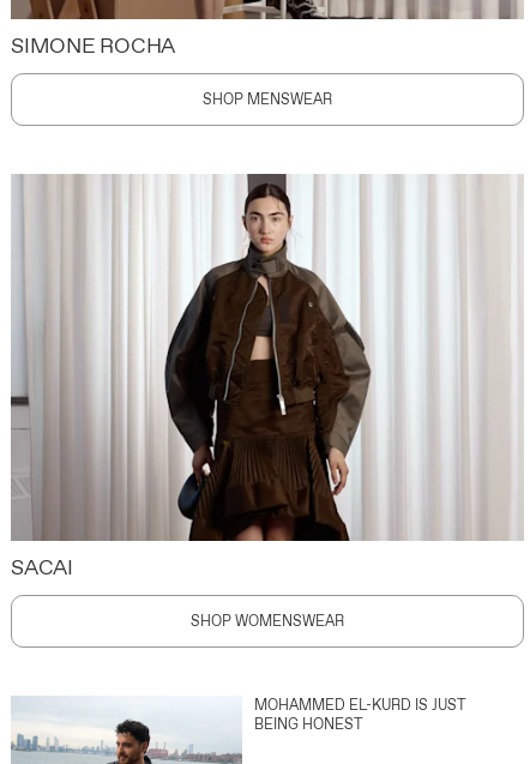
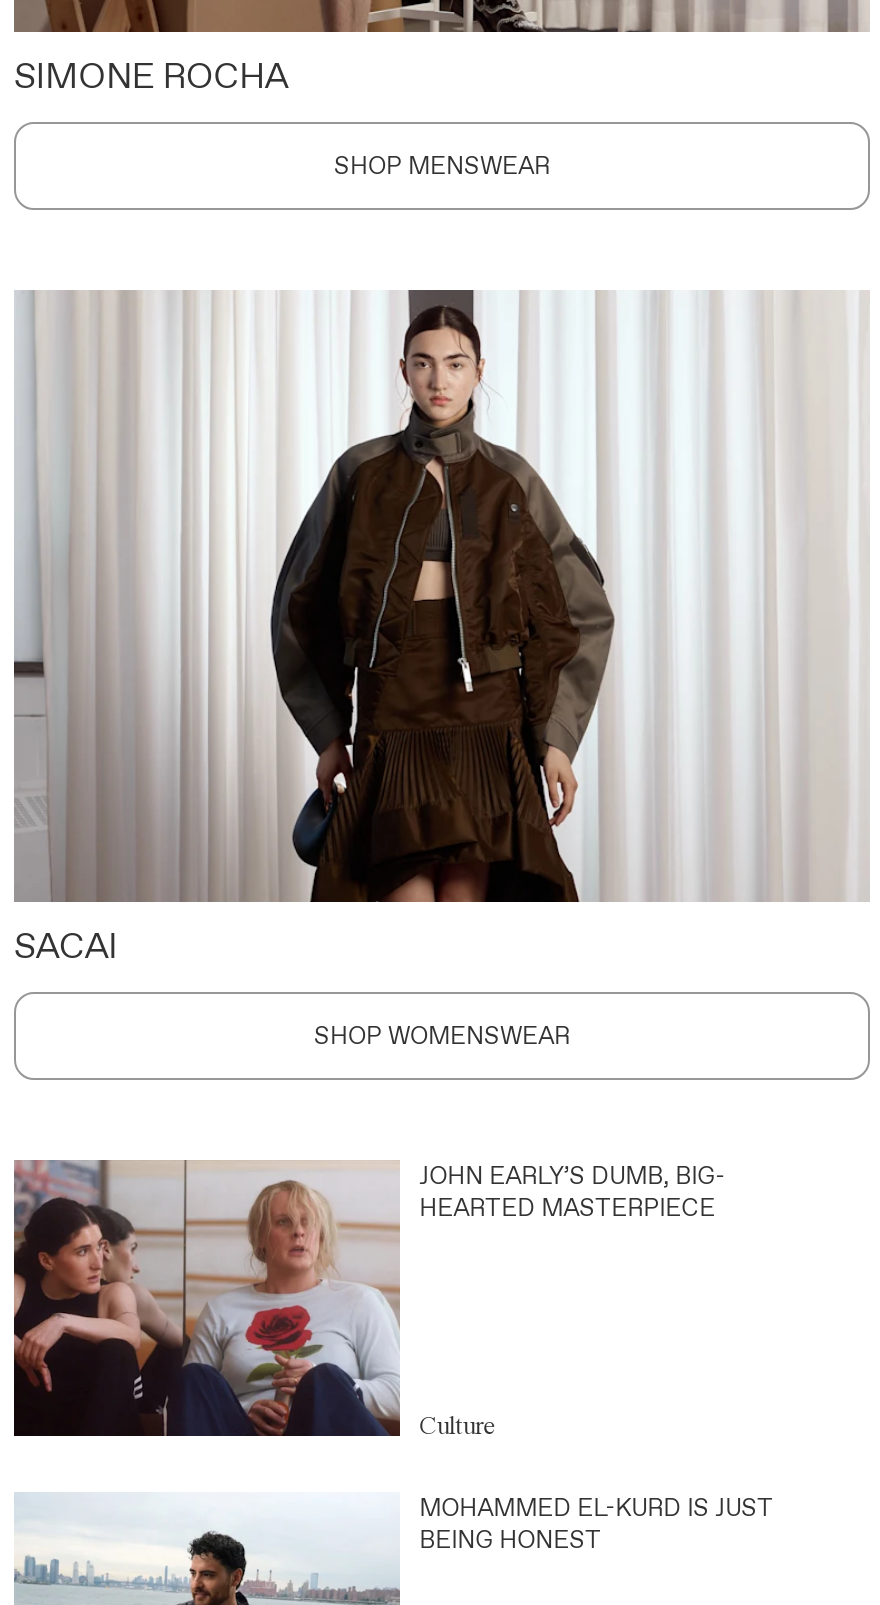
none -> [12,1158,725,1438] [image] | JOHN EARLY’S DUMB, BIG- | HEARTED MASTERPIECE
none -> [419,1410,497,1440] Culture

